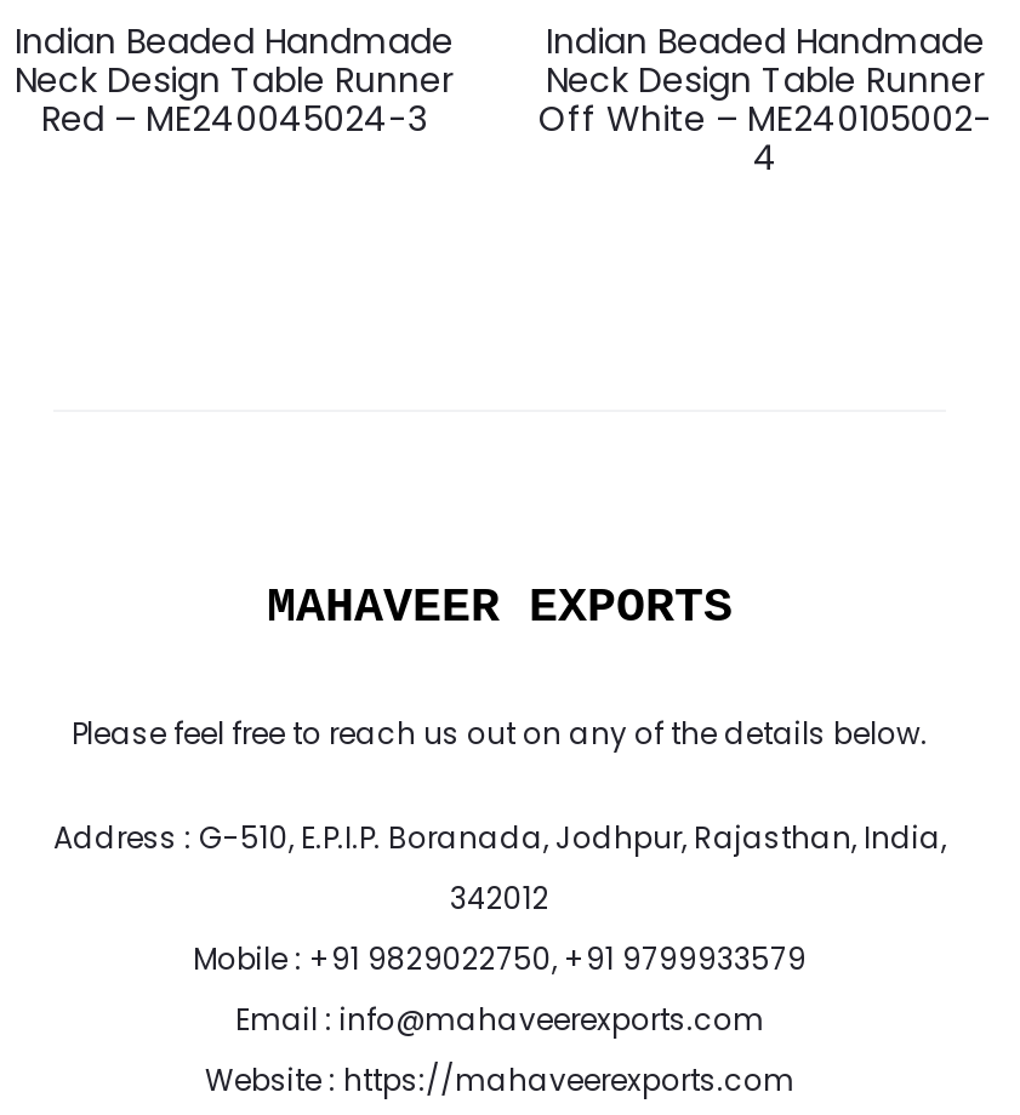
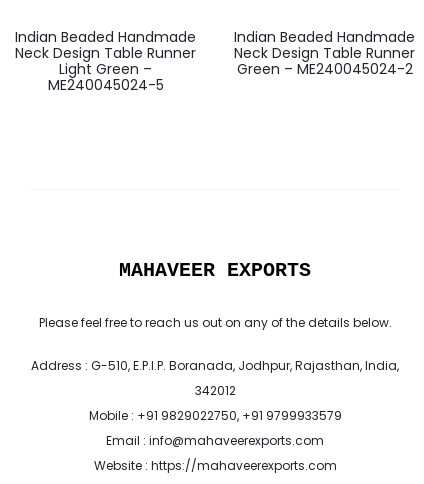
[41,95,427,143] Red – ME240045024-3 -> [47,59,163,95] Light Green – | ME240045024-5
[539,95,992,182] Off White – ME240105002- | 4 -> [236,59,412,79] Green – ME240045024-2

